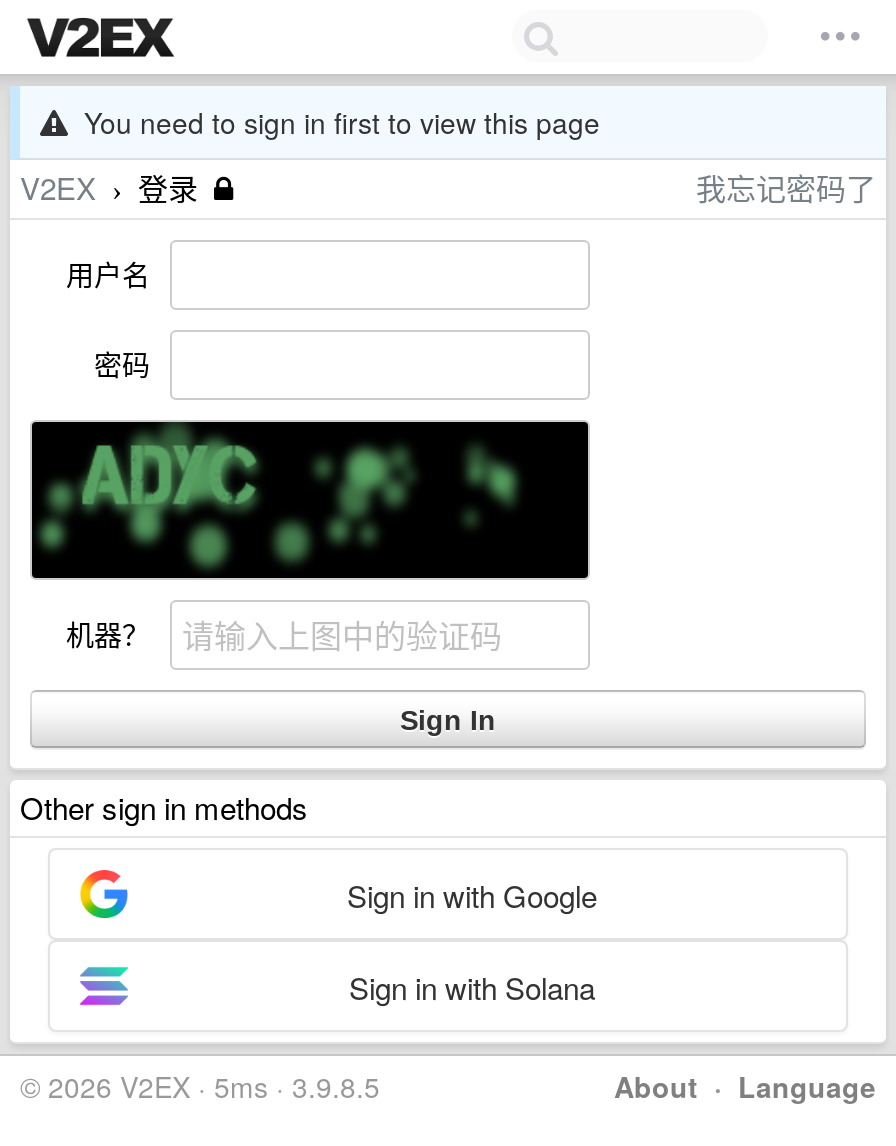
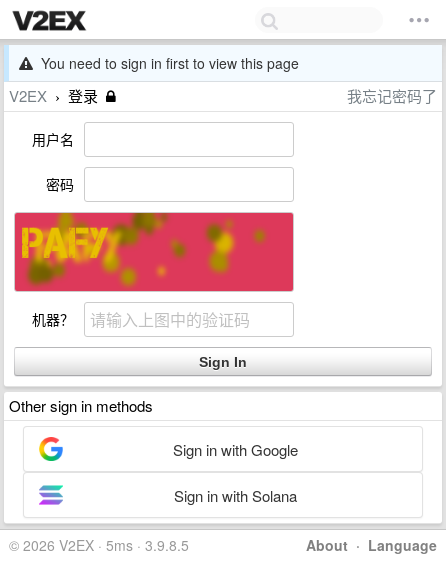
[30,420,590,580] [image] -> [14,212,294,292] [image]

